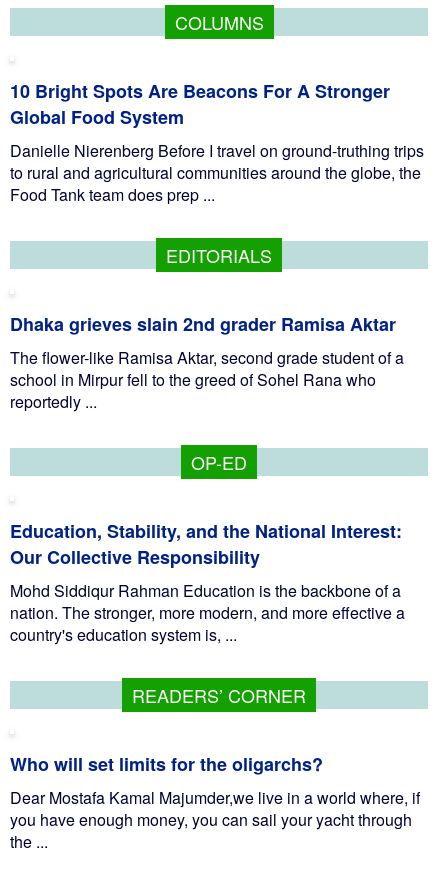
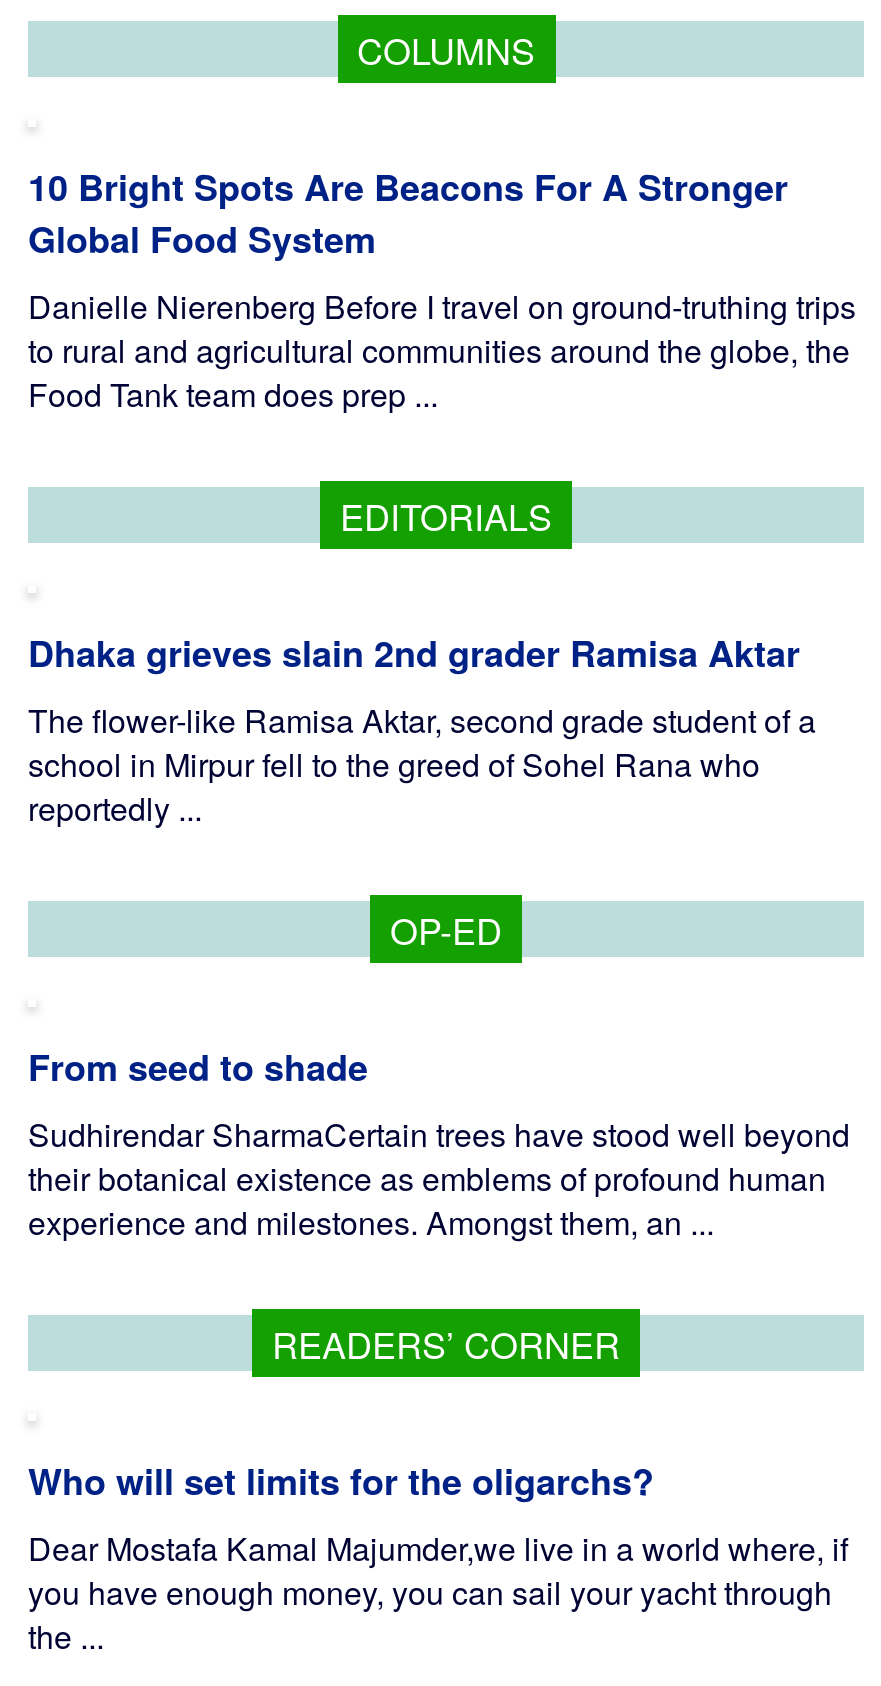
[10,518,405,646] Education, Stability, and the National Interest: | Our Collective Responsibility | Mohd Siddiqur Rahman Education is the backbone of a | nation. The stronger, more modern, and more effective a | country's education system is, ... -> [28,1041,850,1245] From seed to shade | Sudhirendar SharmaCertain trees have stood well beyond | their botanical existence as emblems of profound human | experience and milestones. Amongst them, an ...

